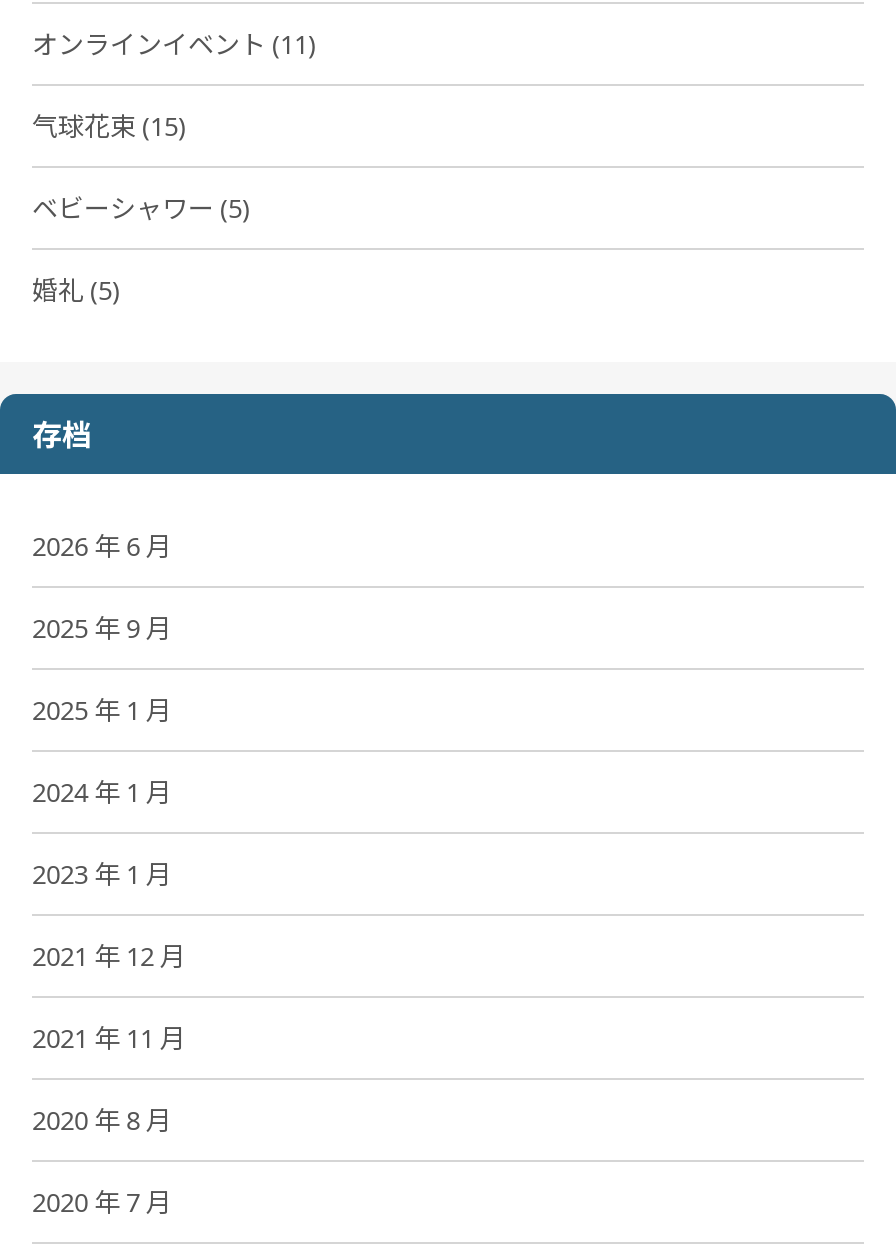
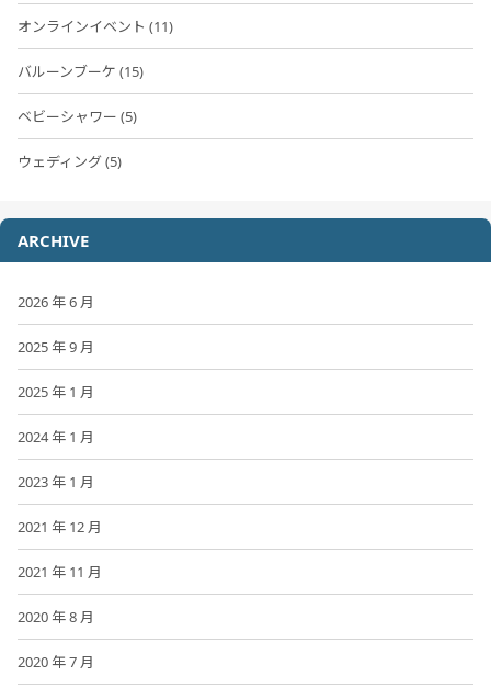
[32,108,186,144] 气球花束 (15) -> [18,61,144,81] バルーンブーケ (15)
[32,272,120,308] 婚礼 (5) -> [18,151,122,171] ウェディング (5)
[32,414,92,454] 存档 -> [18,229,89,251] ARCHIVE

